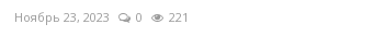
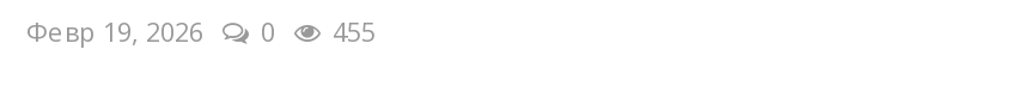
[14,9,110,25] Ноябрь 23, 2023 -> [26,13,203,49] Февр 19, 2026
[169,9,189,25] 221 -> [333,13,376,49] 455

